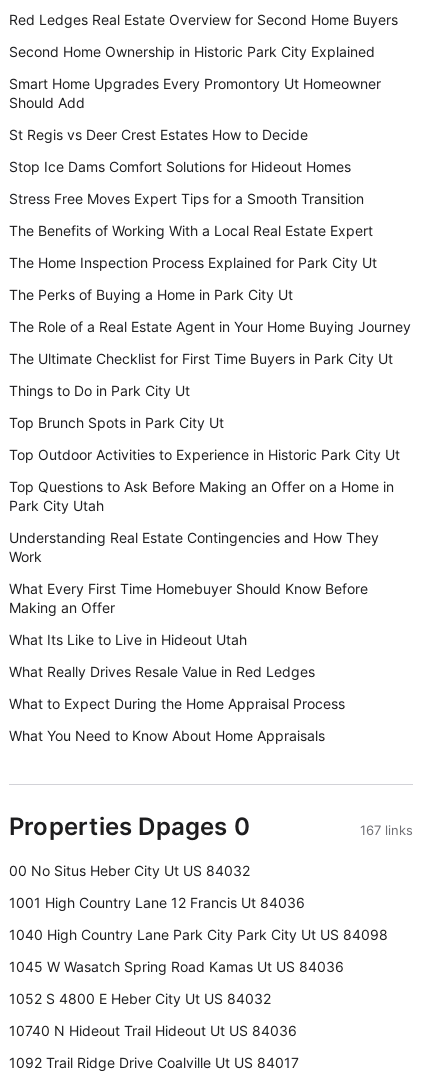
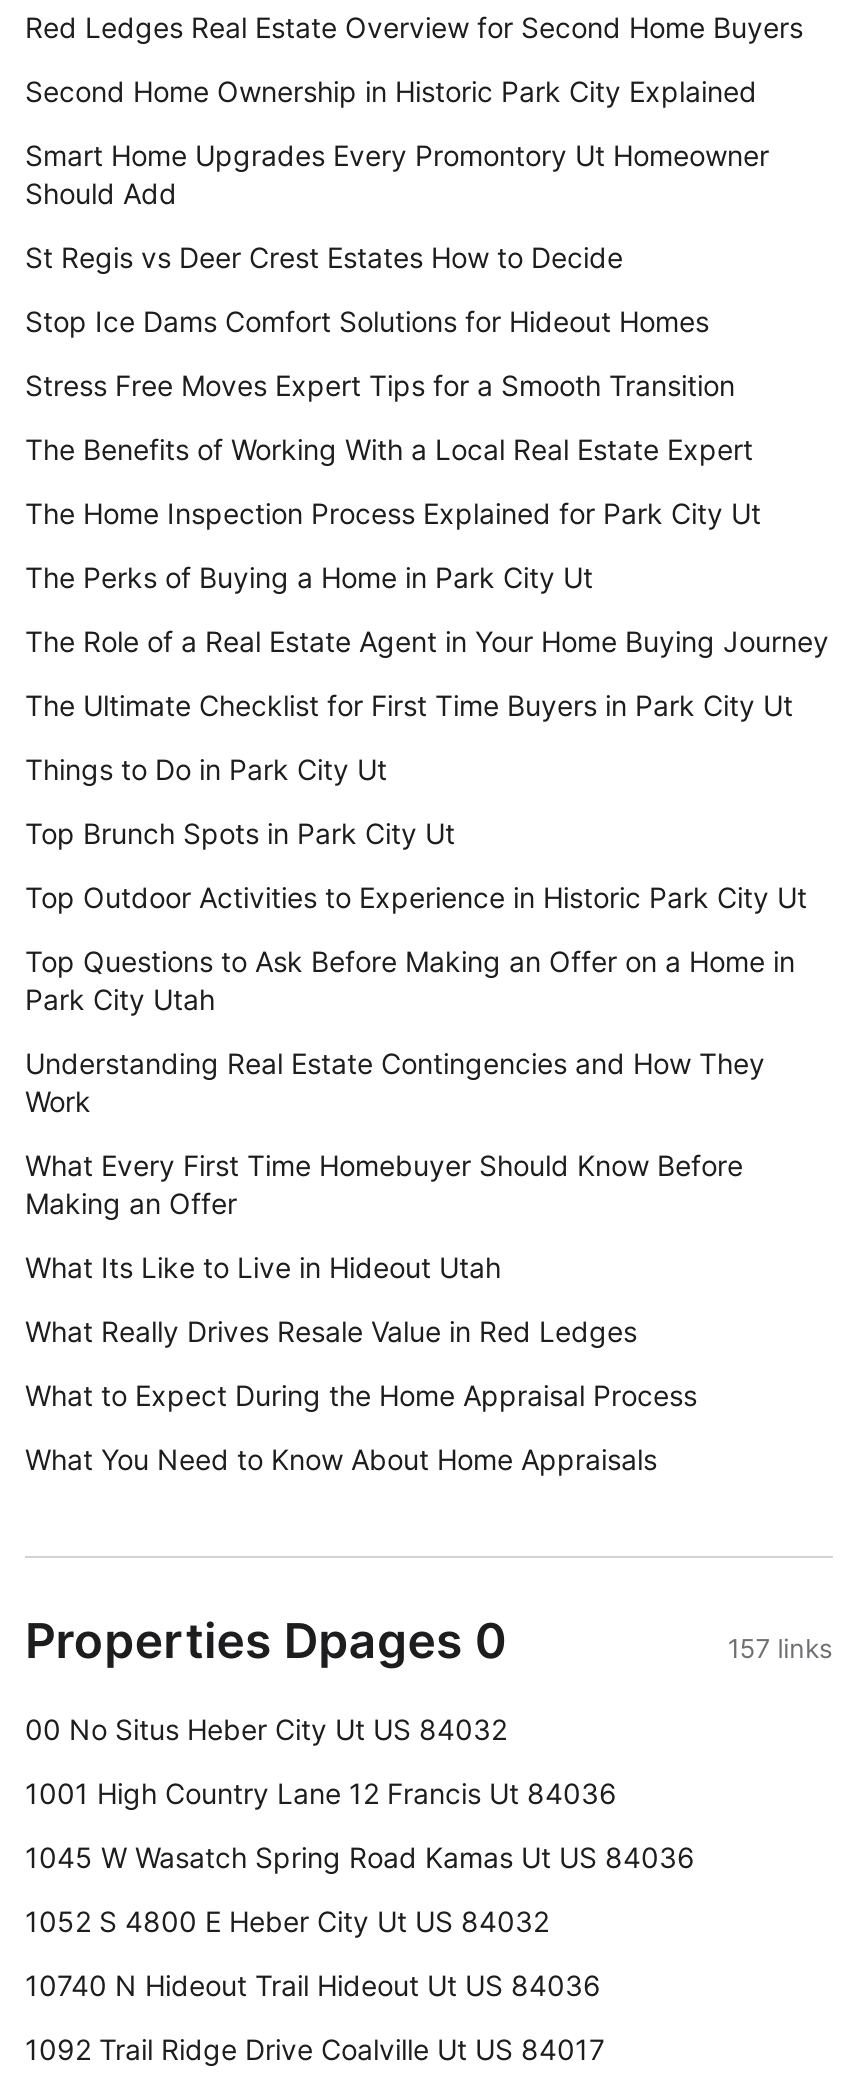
[360,822,413,838] 167 links -> [728,1632,833,1664] 157 links
[9,926,388,943] 1040 High Country Lane Park City Park City Ut US 84098 -> none

